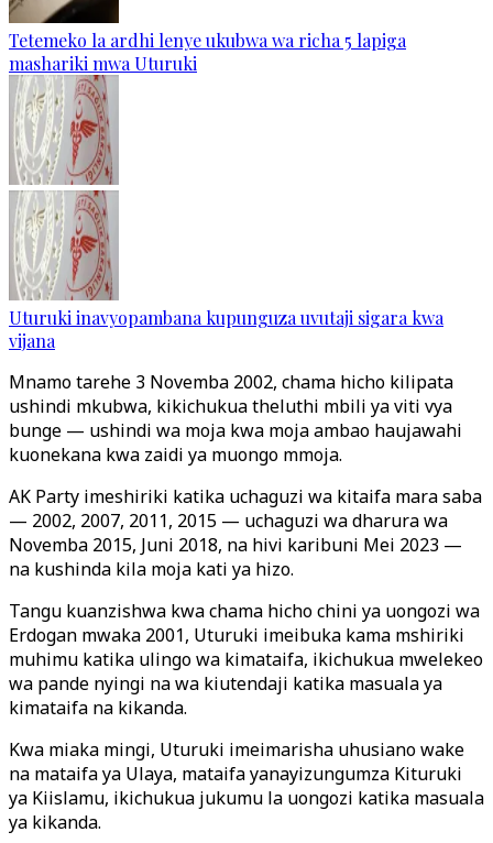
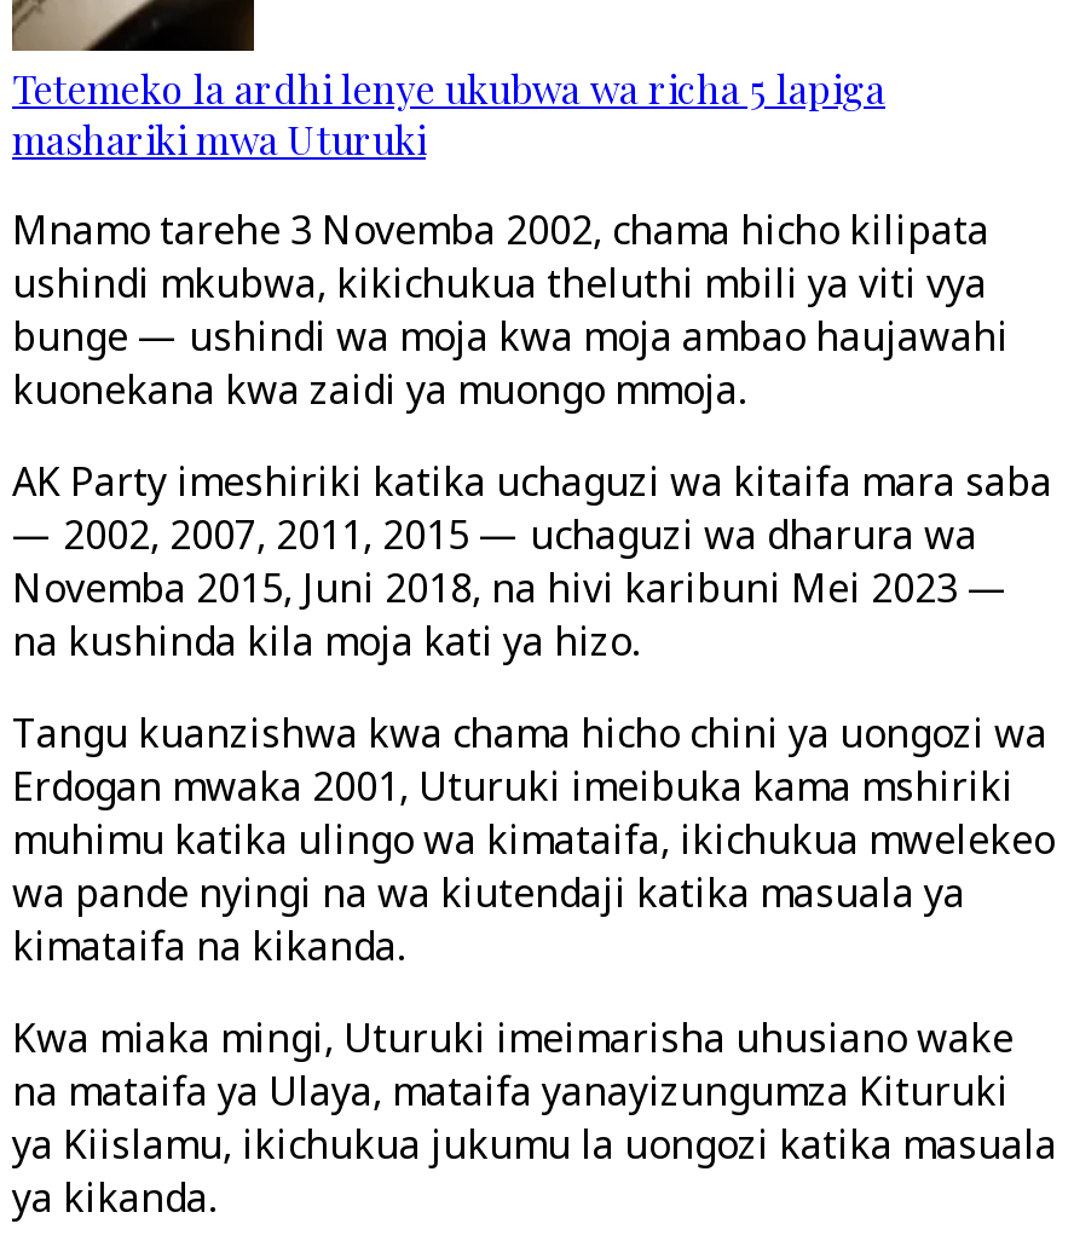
[9,78,443,352] [image] | Uturuki inavyopambana kupunguza uvutaji sigara kwa | vijana -> none

